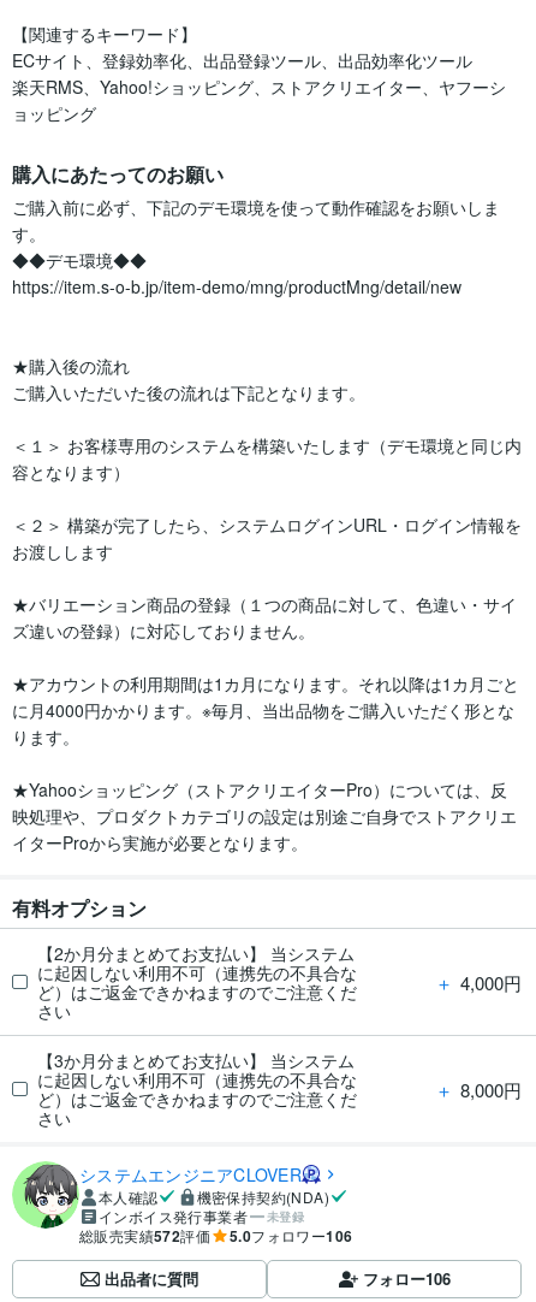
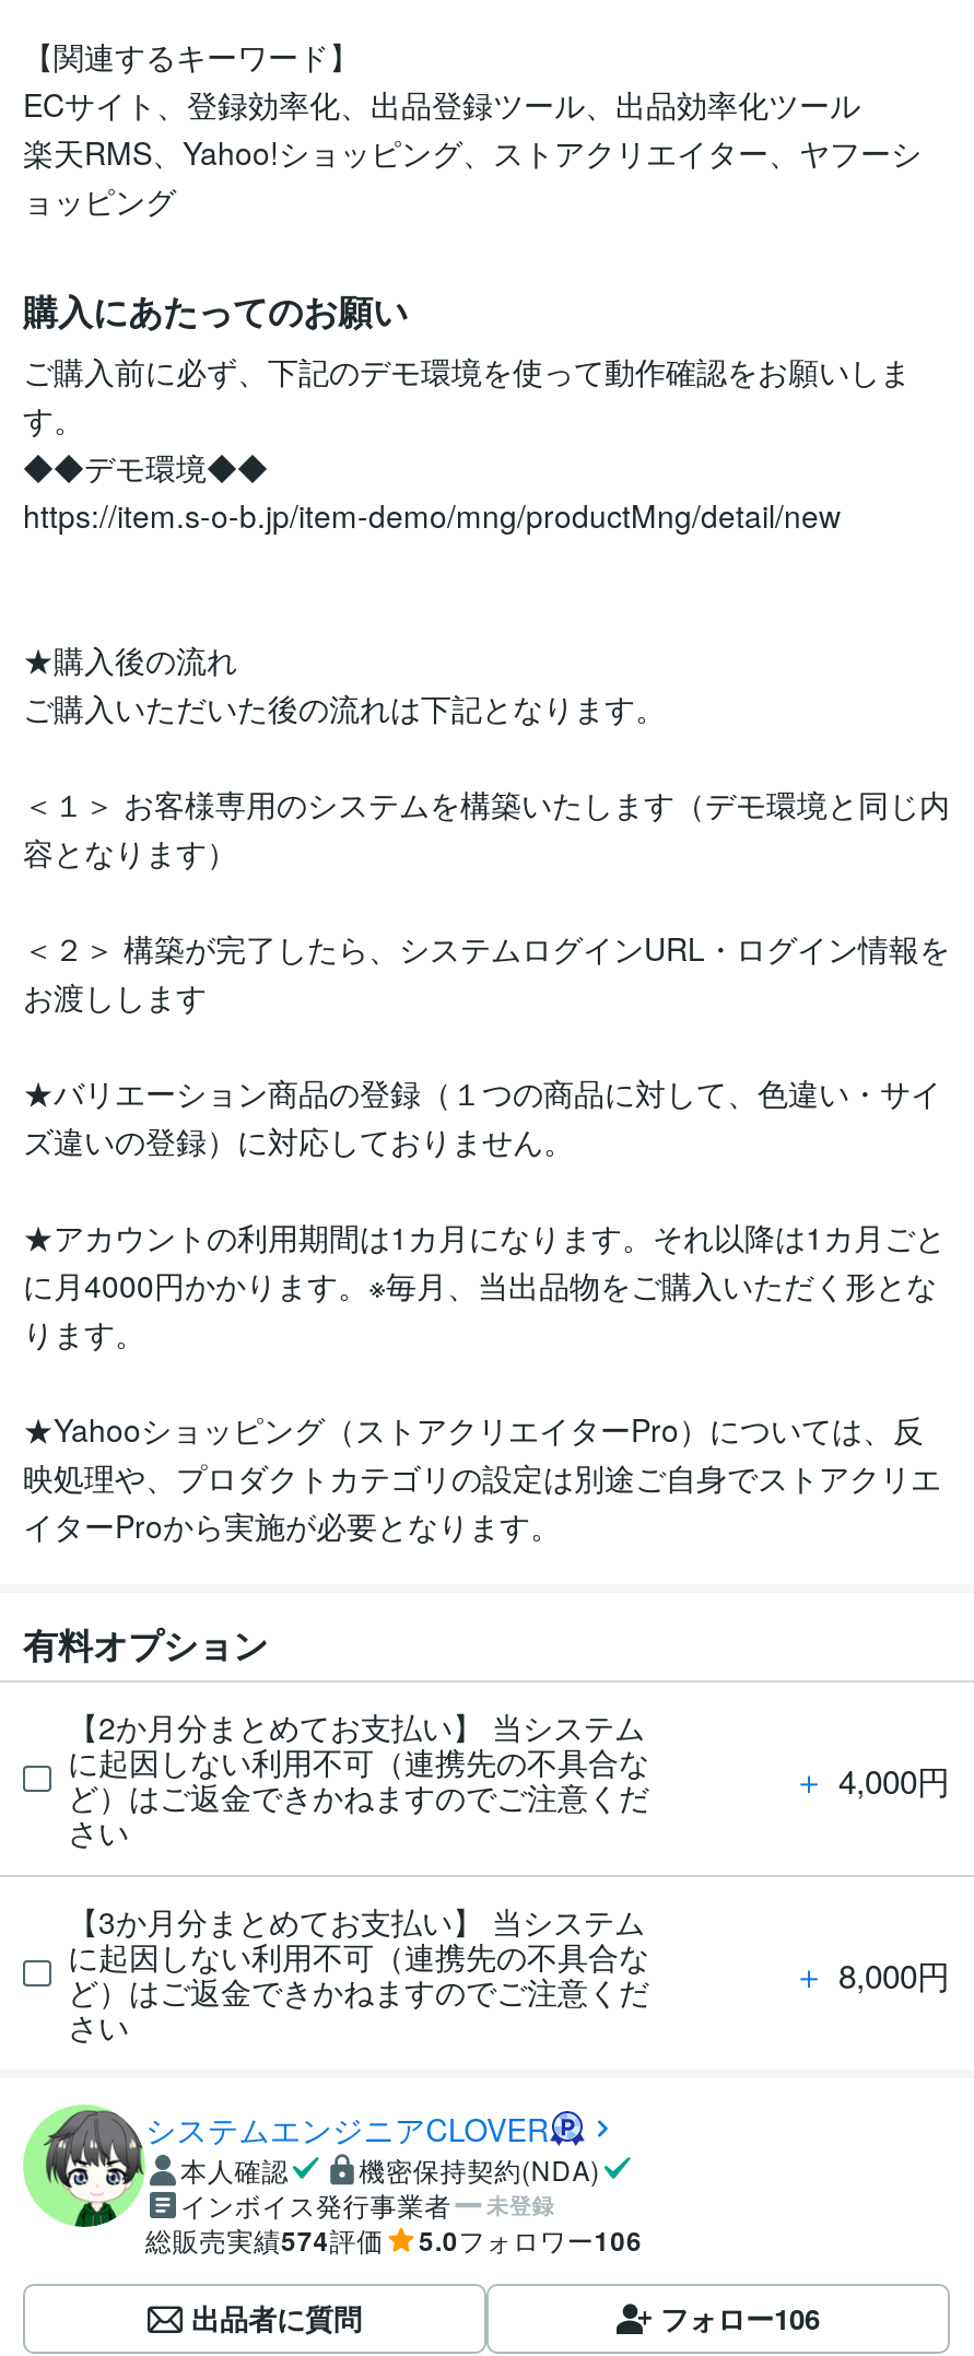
[79,1225,210,1247] 総販売実績572評価 -> [145,2221,384,2260] 総販売実績574評価

